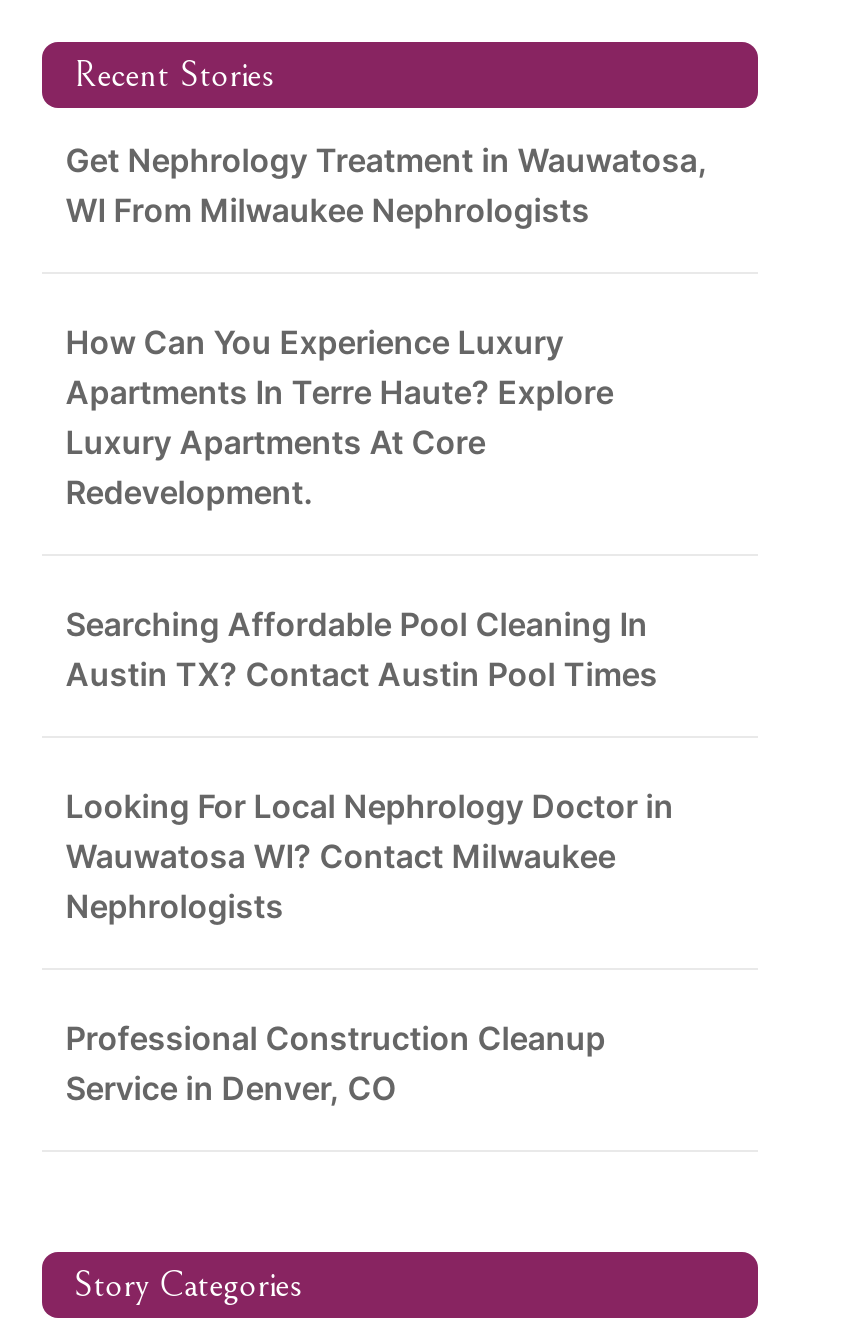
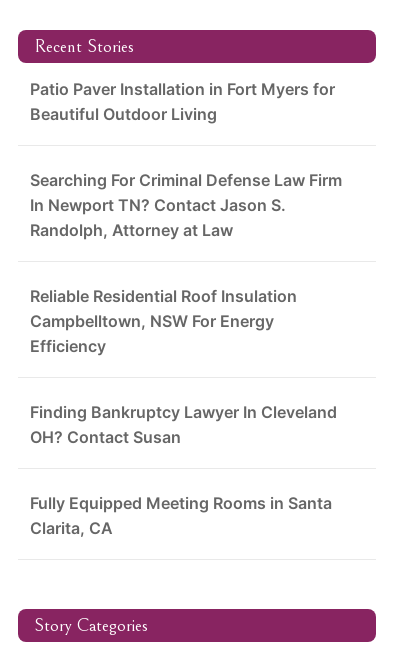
[66,141,708,231] Get Nephrology Treatment in Wauwatosa, | WI From Milwaukee Nephrologists -> [30,78,335,123] Patio Paver Installation in Fort Myers for | Beautiful Outdoor Living
[66,323,614,513] How Can You Experience Luxury | Apartments In Terre Haute? Explore | Luxury Apartments At Core | Redevelopment. -> [30,169,342,239] Searching For Criminal Defense Law Firm | In Newport TN? Contact Jason S. | Randolph, Attorney at Law
[66,605,658,695] Searching Affordable Pool Cleaning In | Austin TX? Contact Austin Pool Times -> [30,285,297,355] Reliable Residential Roof Insulation | Campbelltown, NSW For Energy | Efficiency
[66,787,674,927] Looking For Local Nephrology Doctor in | Wauwatosa WI? Contact Milwaukee | Nephrologists -> [30,401,337,446] Finding Bankruptcy Lawyer In Cleveland | OH? Contact Susan
[66,1019,606,1109] Professional Construction Cleanup | Service in Denver, CO -> [30,492,332,537] Fully Equipped Meeting Rooms in Santa | Clarita, CA

